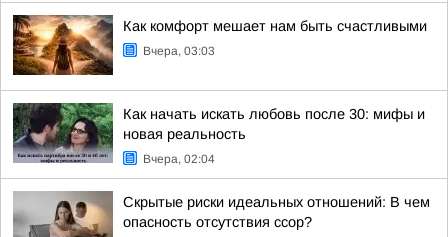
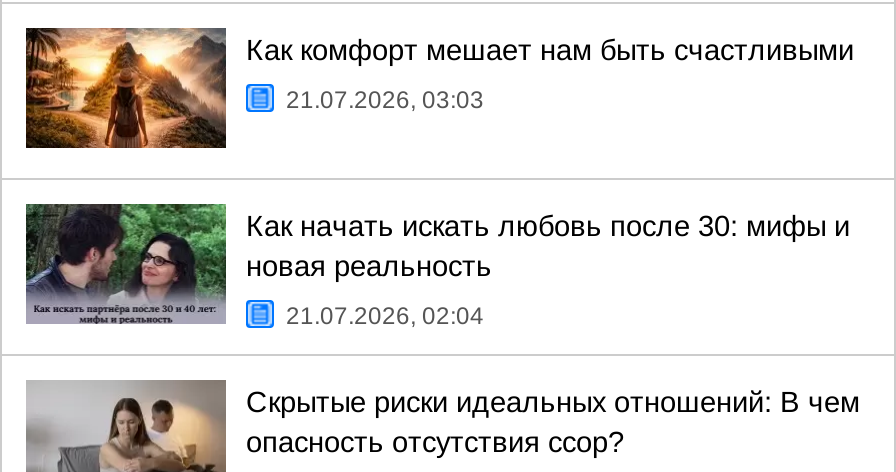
[143,44,215,58] Вчера, 03:03 -> [286,86,484,114] 21.07.2026, 03:03
[143,152,215,166] Вчера, 02:04 -> [286,302,484,330] 21.07.2026, 02:04

